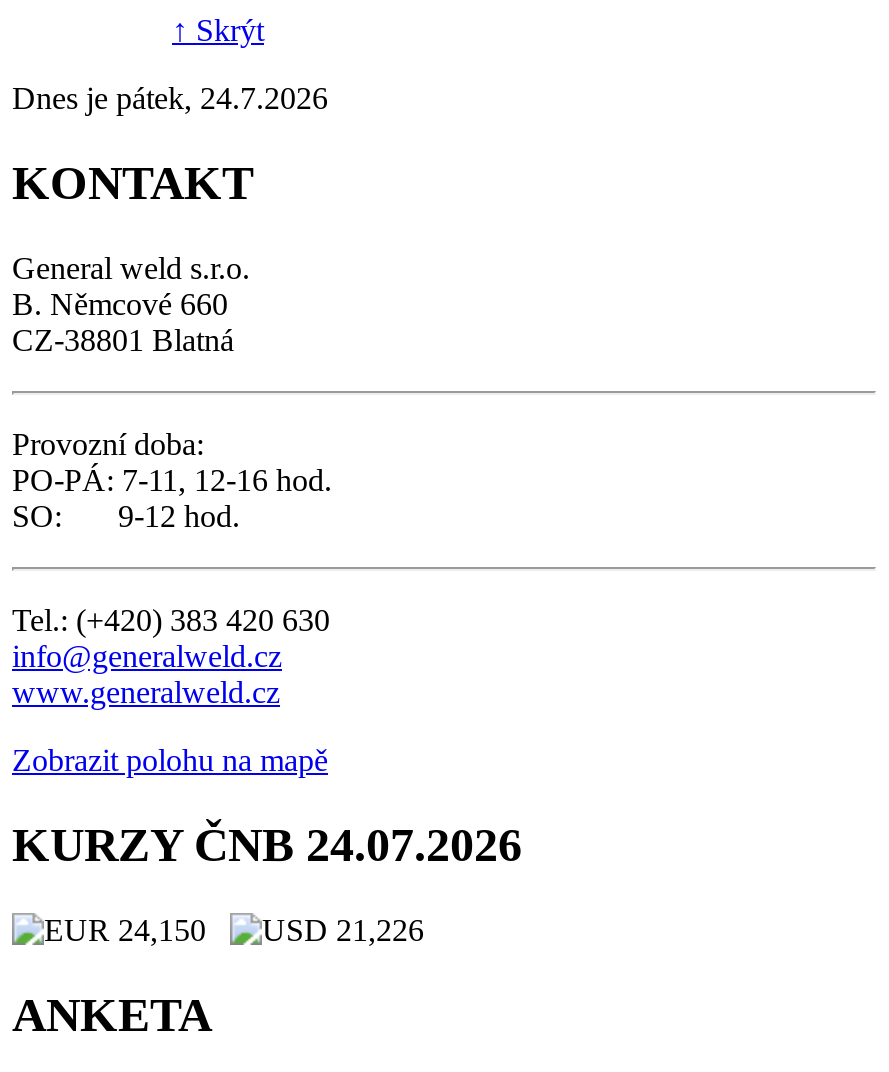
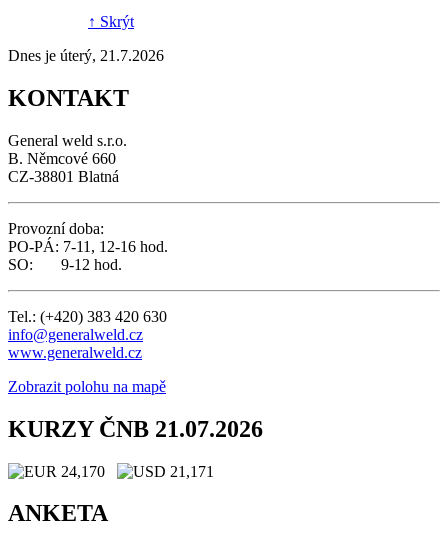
[12,81,328,115] Dnes je pátek, 24.7.2026 -> [8,47,164,64] Dnes je úterý, 21.7.2026
[12,818,522,870] KURZY ČNB 24.07.2026 -> [8,416,263,442] KURZY ČNB 21.07.2026
[110,912,230,946] 24,150 -> [57,462,117,479] 24,170
[328,912,440,946] 21,226 -> [166,462,222,479] 21,171

